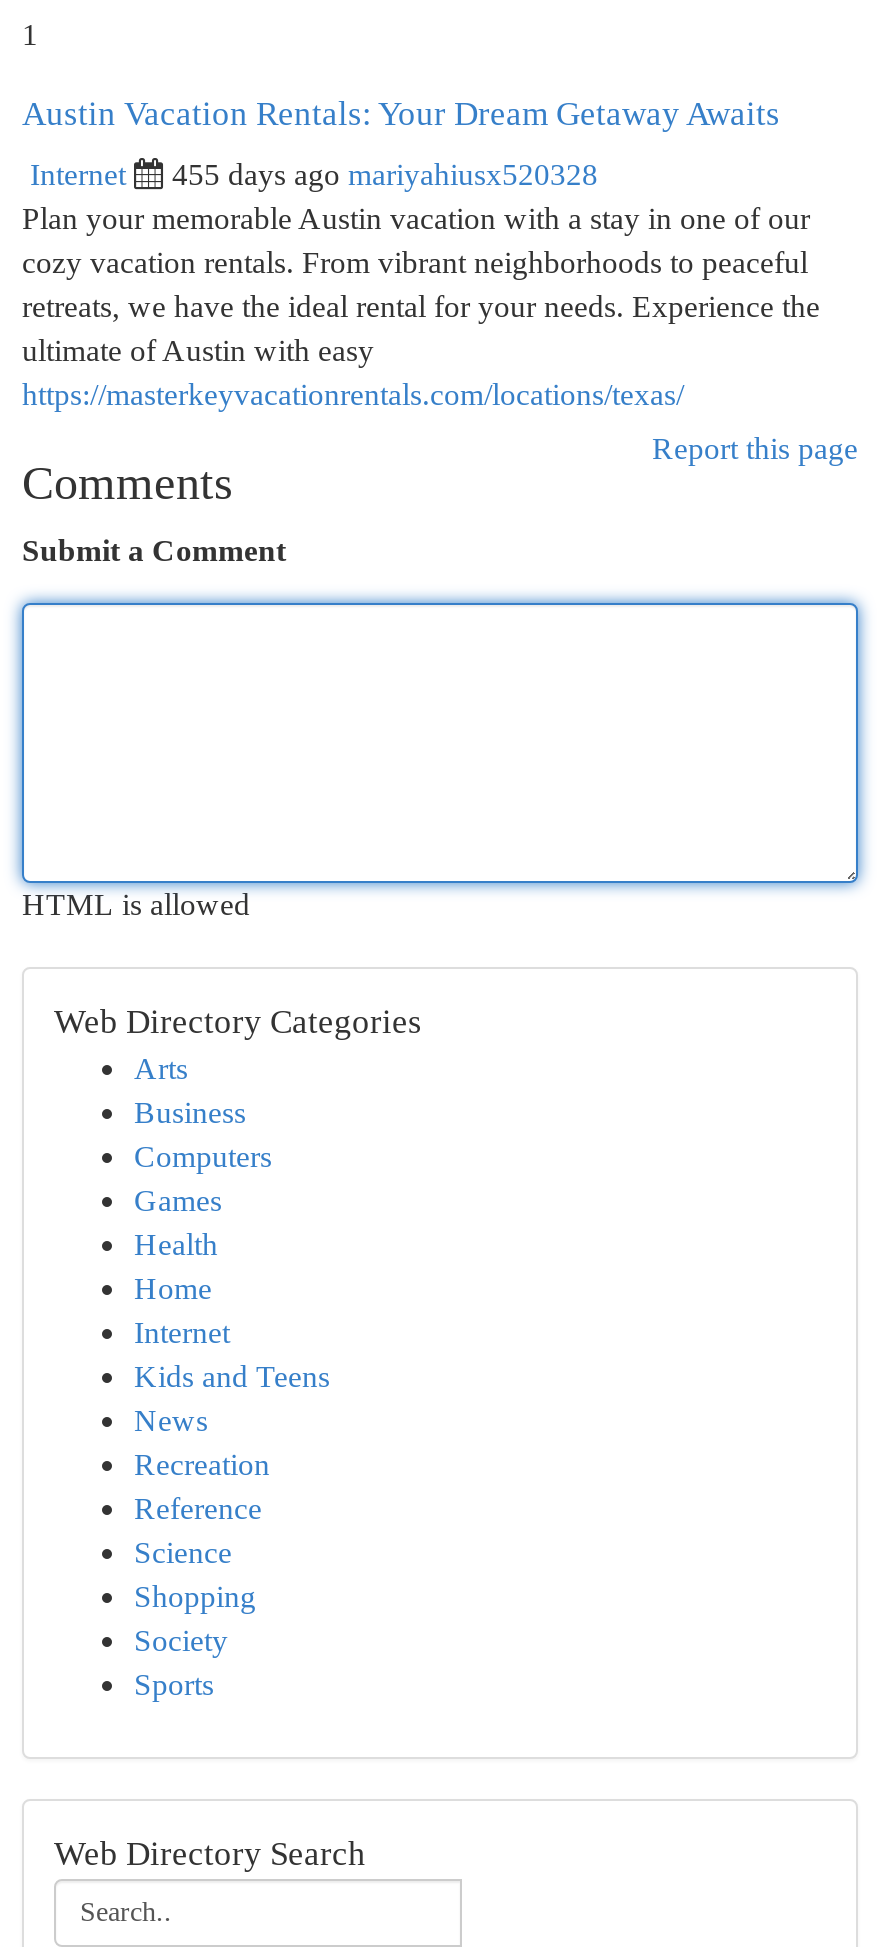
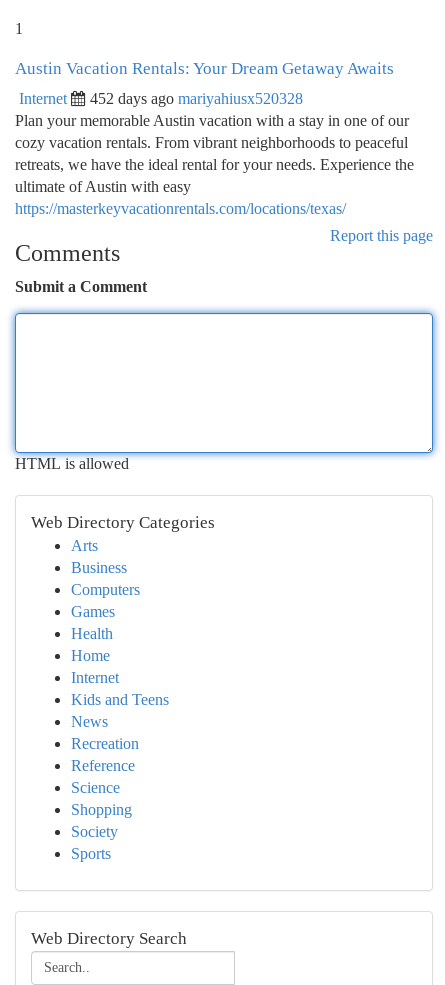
[172,157,598,191] 455 days ago mariyahiusx520328 -> [90,90,303,107] 452 days ago mariyahiusx520328

